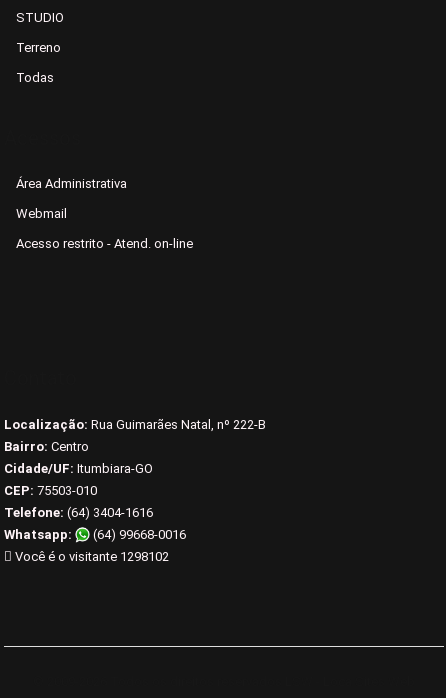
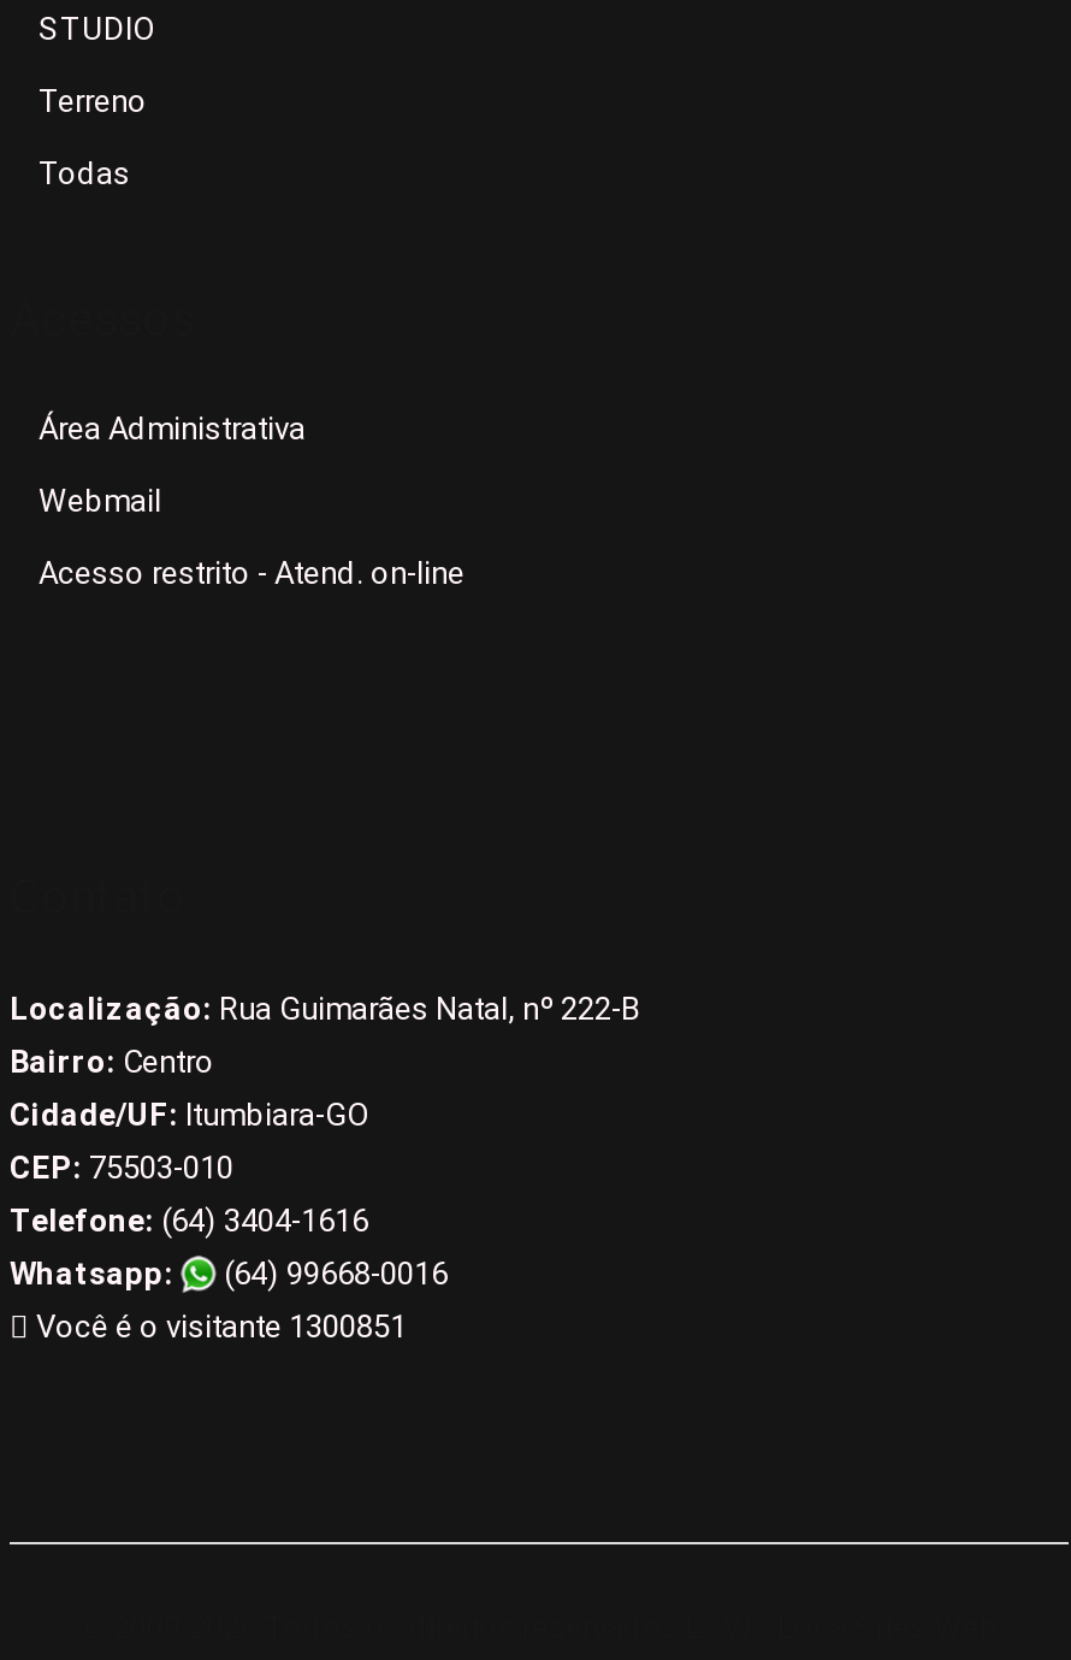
[12,549,169,564] Você é o visitante 1298102 -> [29,1308,407,1344] Você é o visitante 1300851

